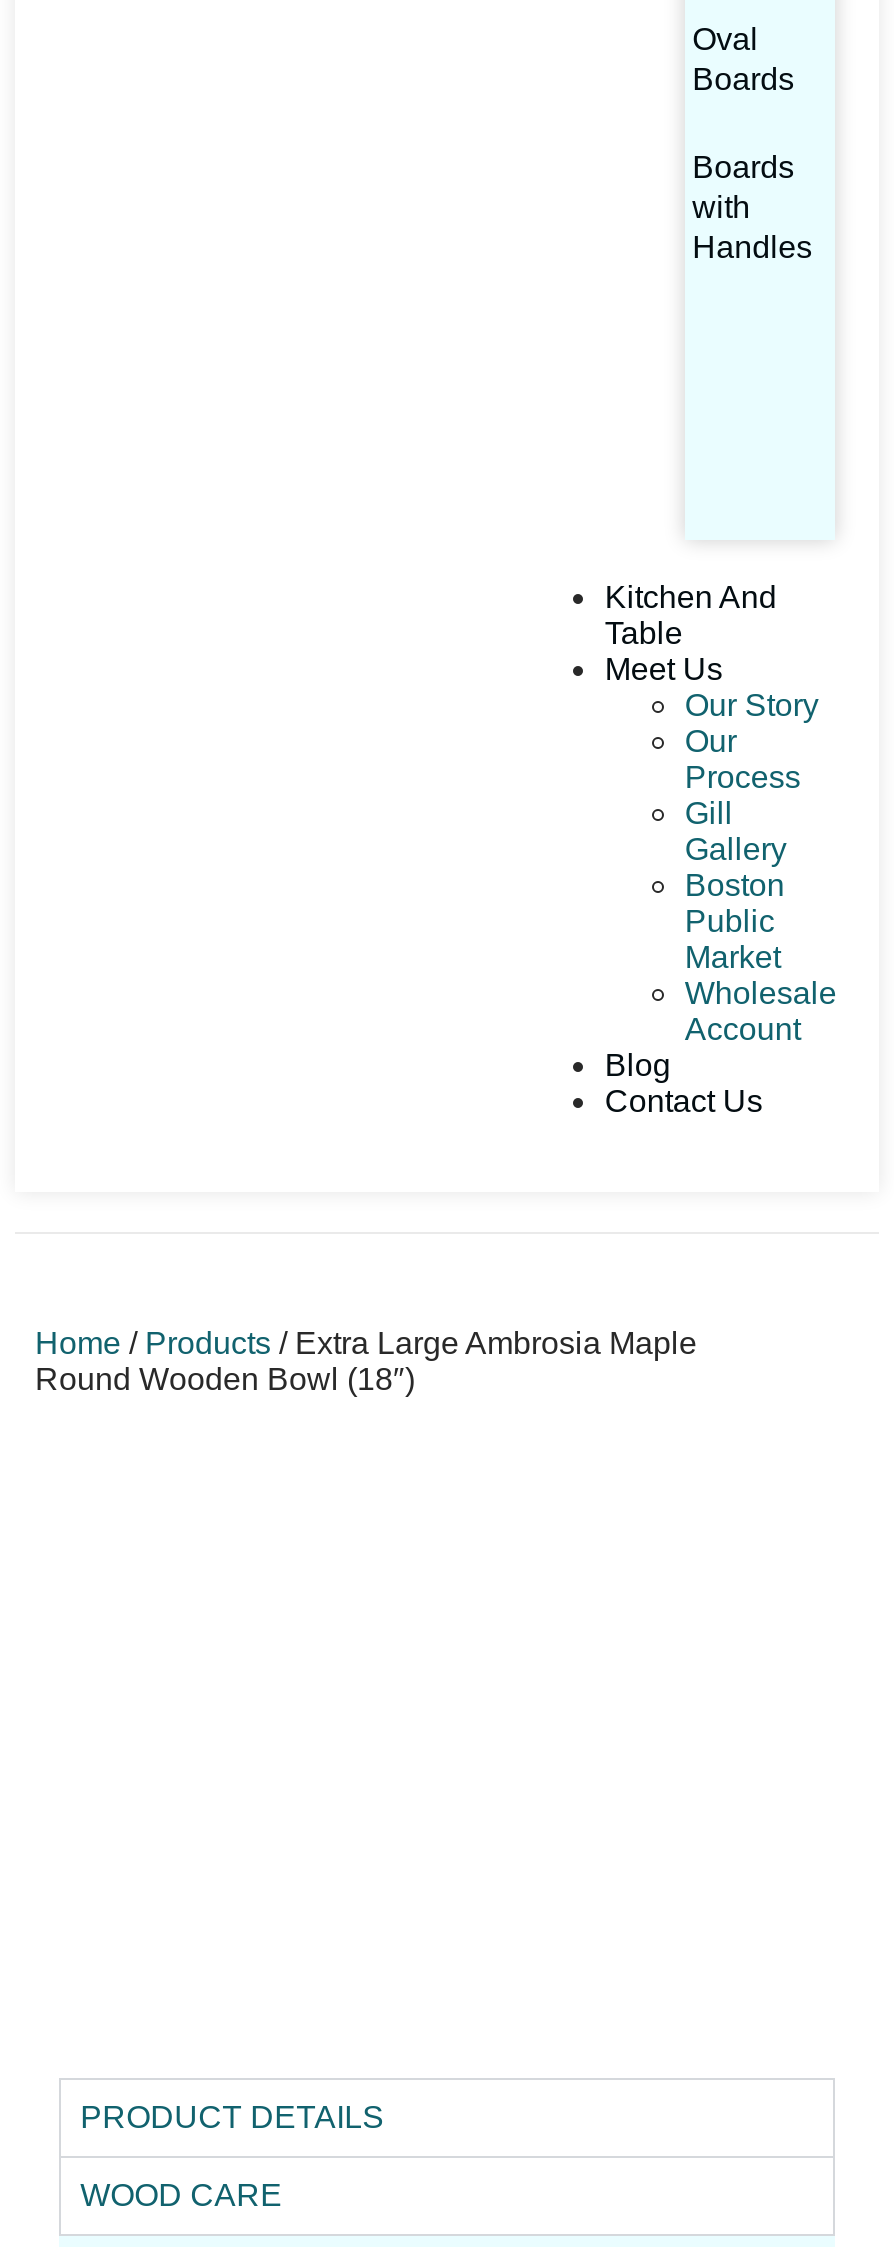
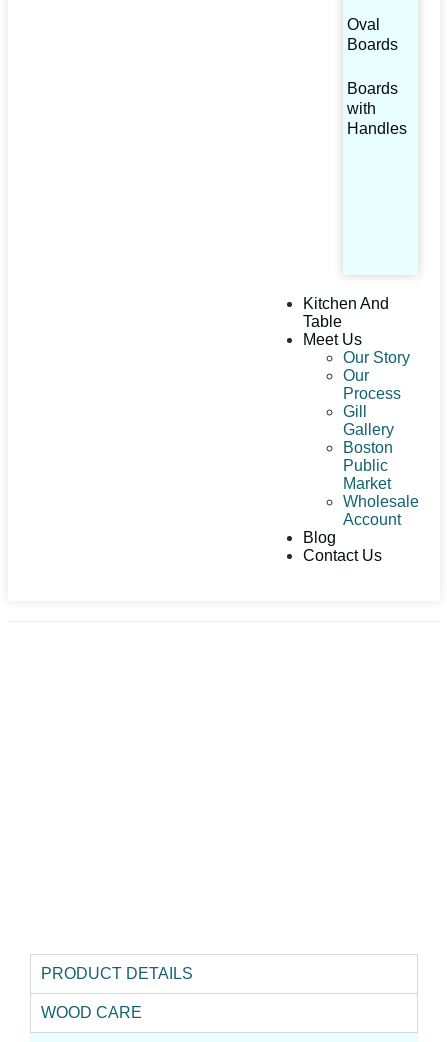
[35,1325,697,1395] Home / Products / Extra Large Ambrosia Maple | Round Wooden Bowl (18″) -> none

